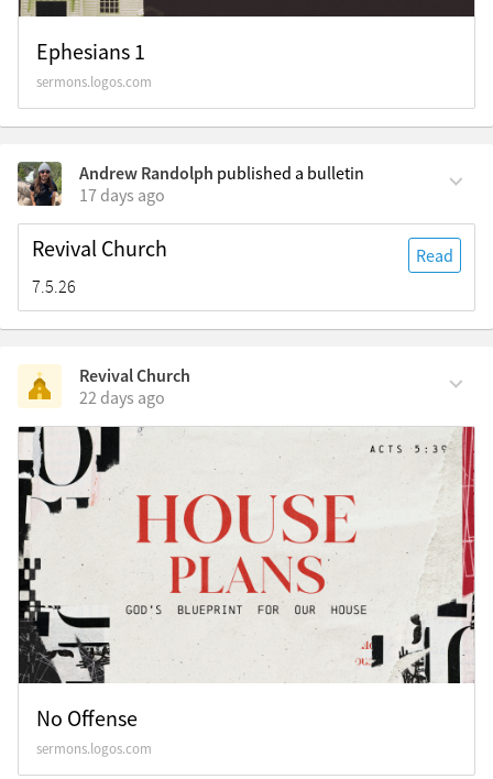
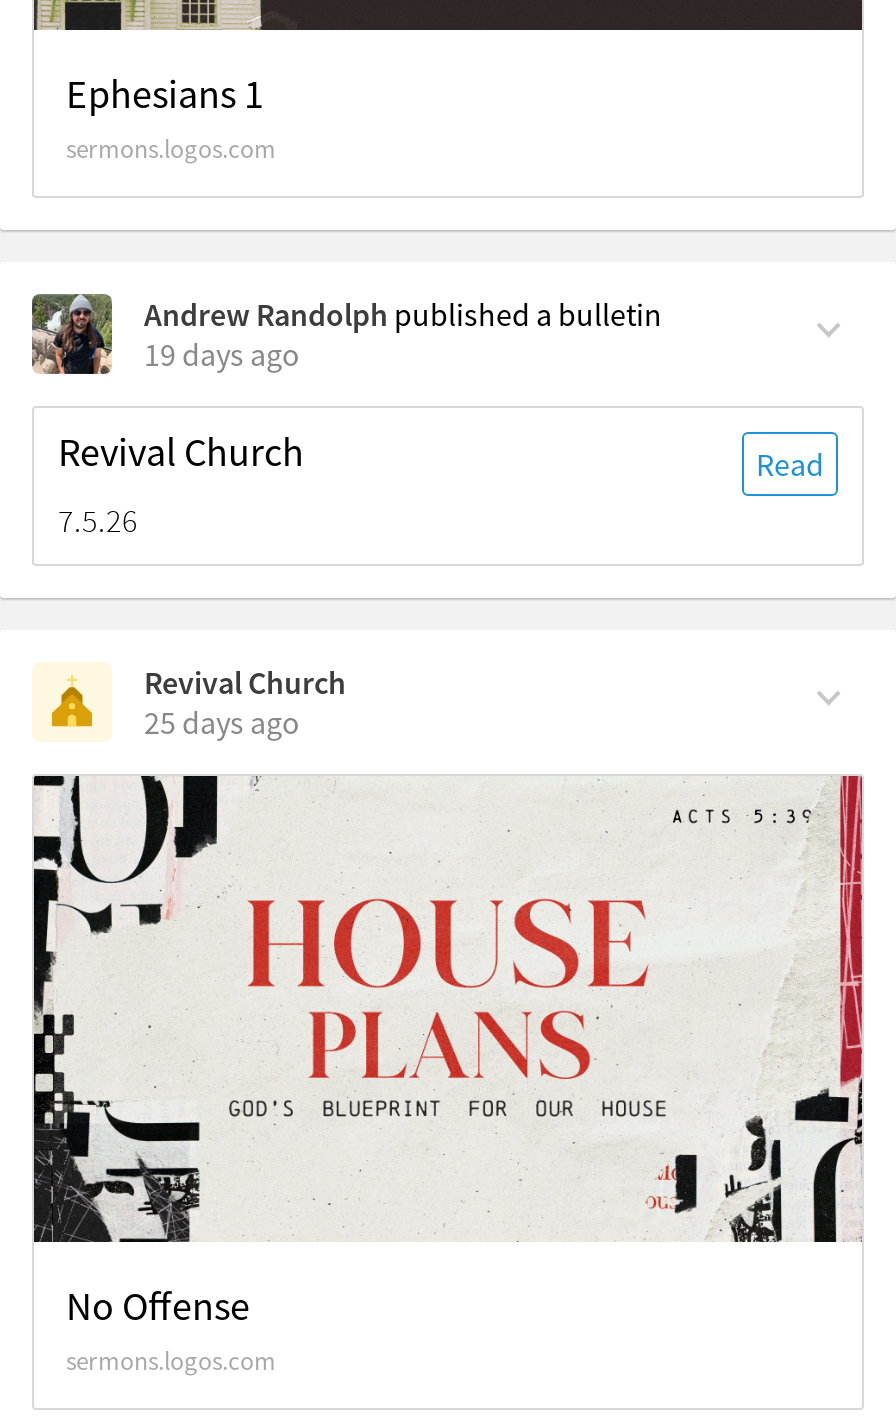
[79,183,165,205] 17 days ago -> [144,333,300,373] 19 days ago
[79,386,165,408] 22 days ago -> [144,701,300,741] 25 days ago

